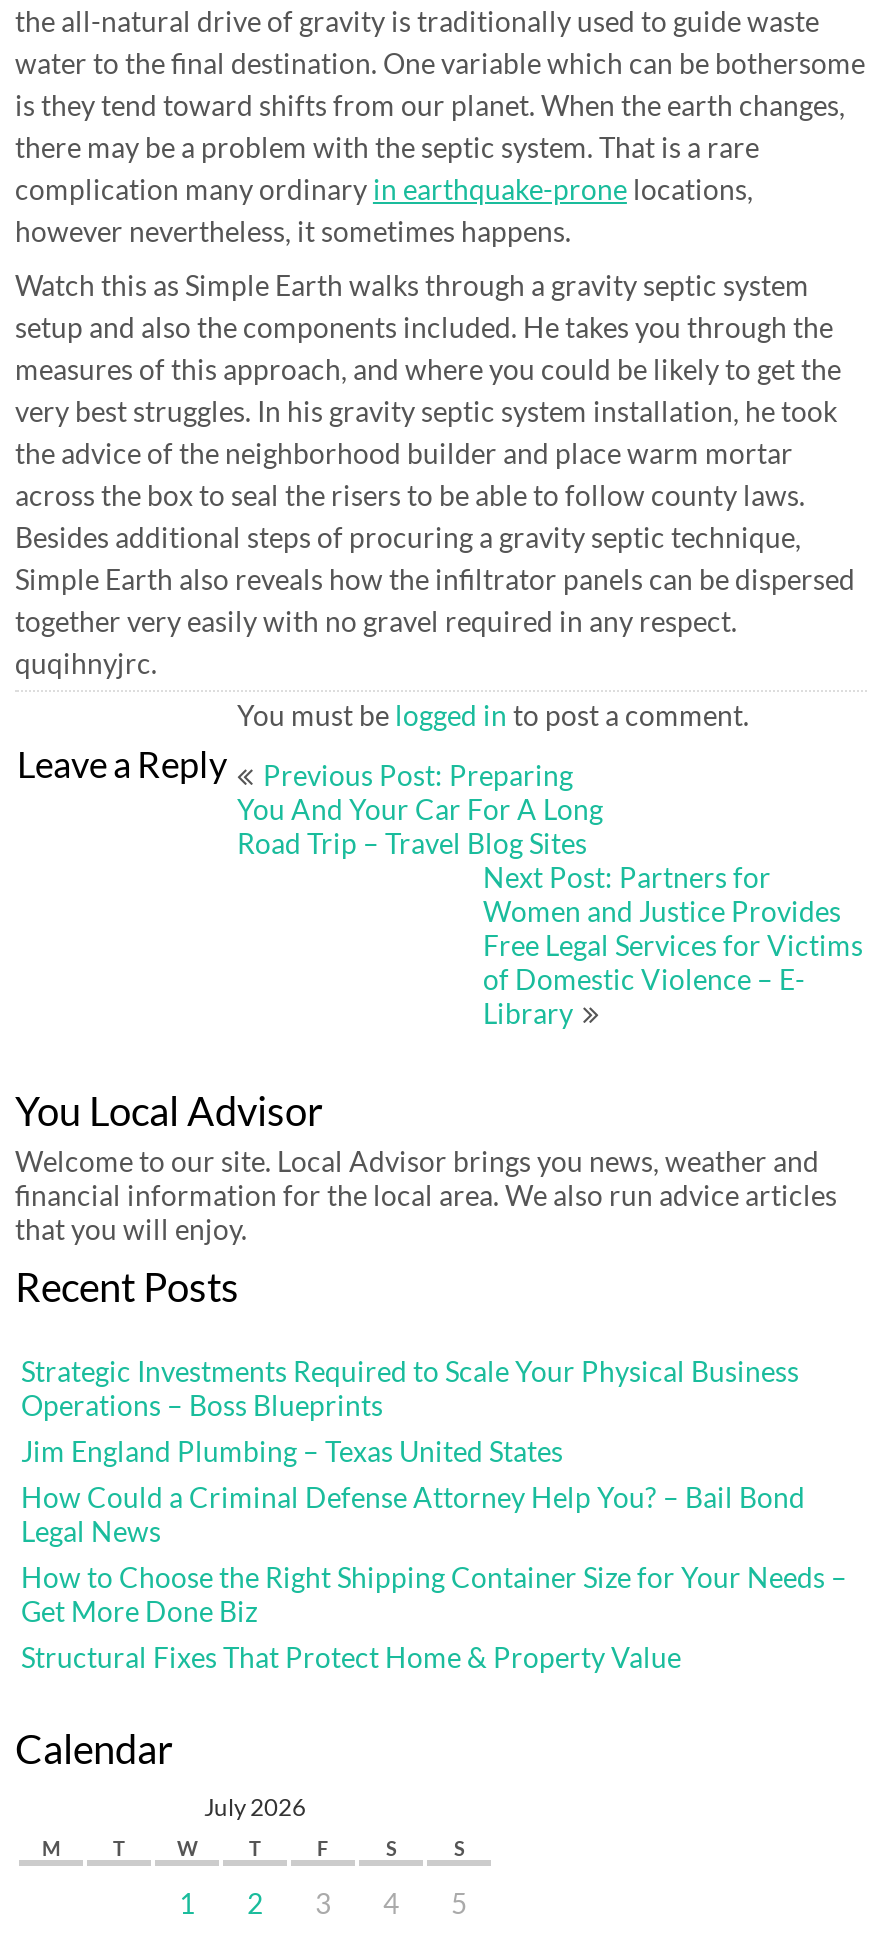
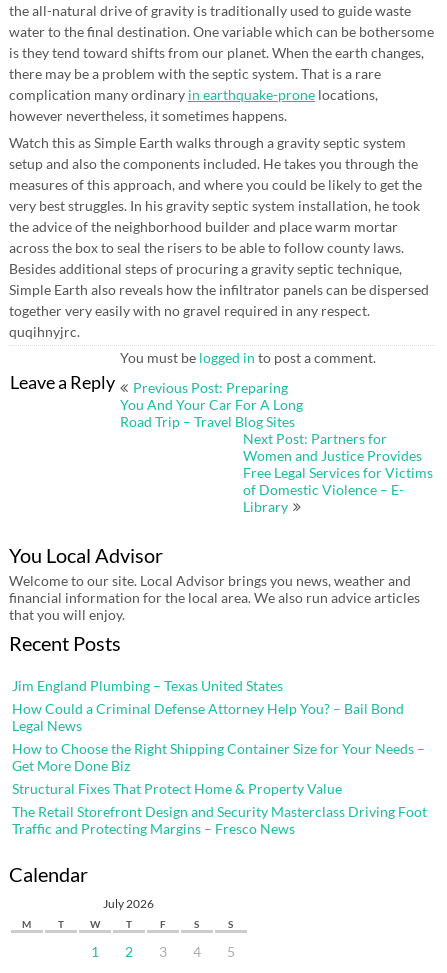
[21,1354,799,1422] Strategic Investments Required to Scale Your Physical Business | Operations – Boss Blueprints -> none
moved [21,1434,847,1674] -> [12,677,425,797]: Jim England Plumbing – Texas United States | How Could a Criminal Defense Attorney Help You? – Bail Bond | Legal News | How to Choose the Right Shipping Container Size for Your Needs – | Get More Done Biz | Structural Fixes That Protect Home & Property Value
none -> [12,803,427,837] The Retail Storefront Design and Security Masterclass Driving Foot | Traffic and Protecting Margins – Fresco News

